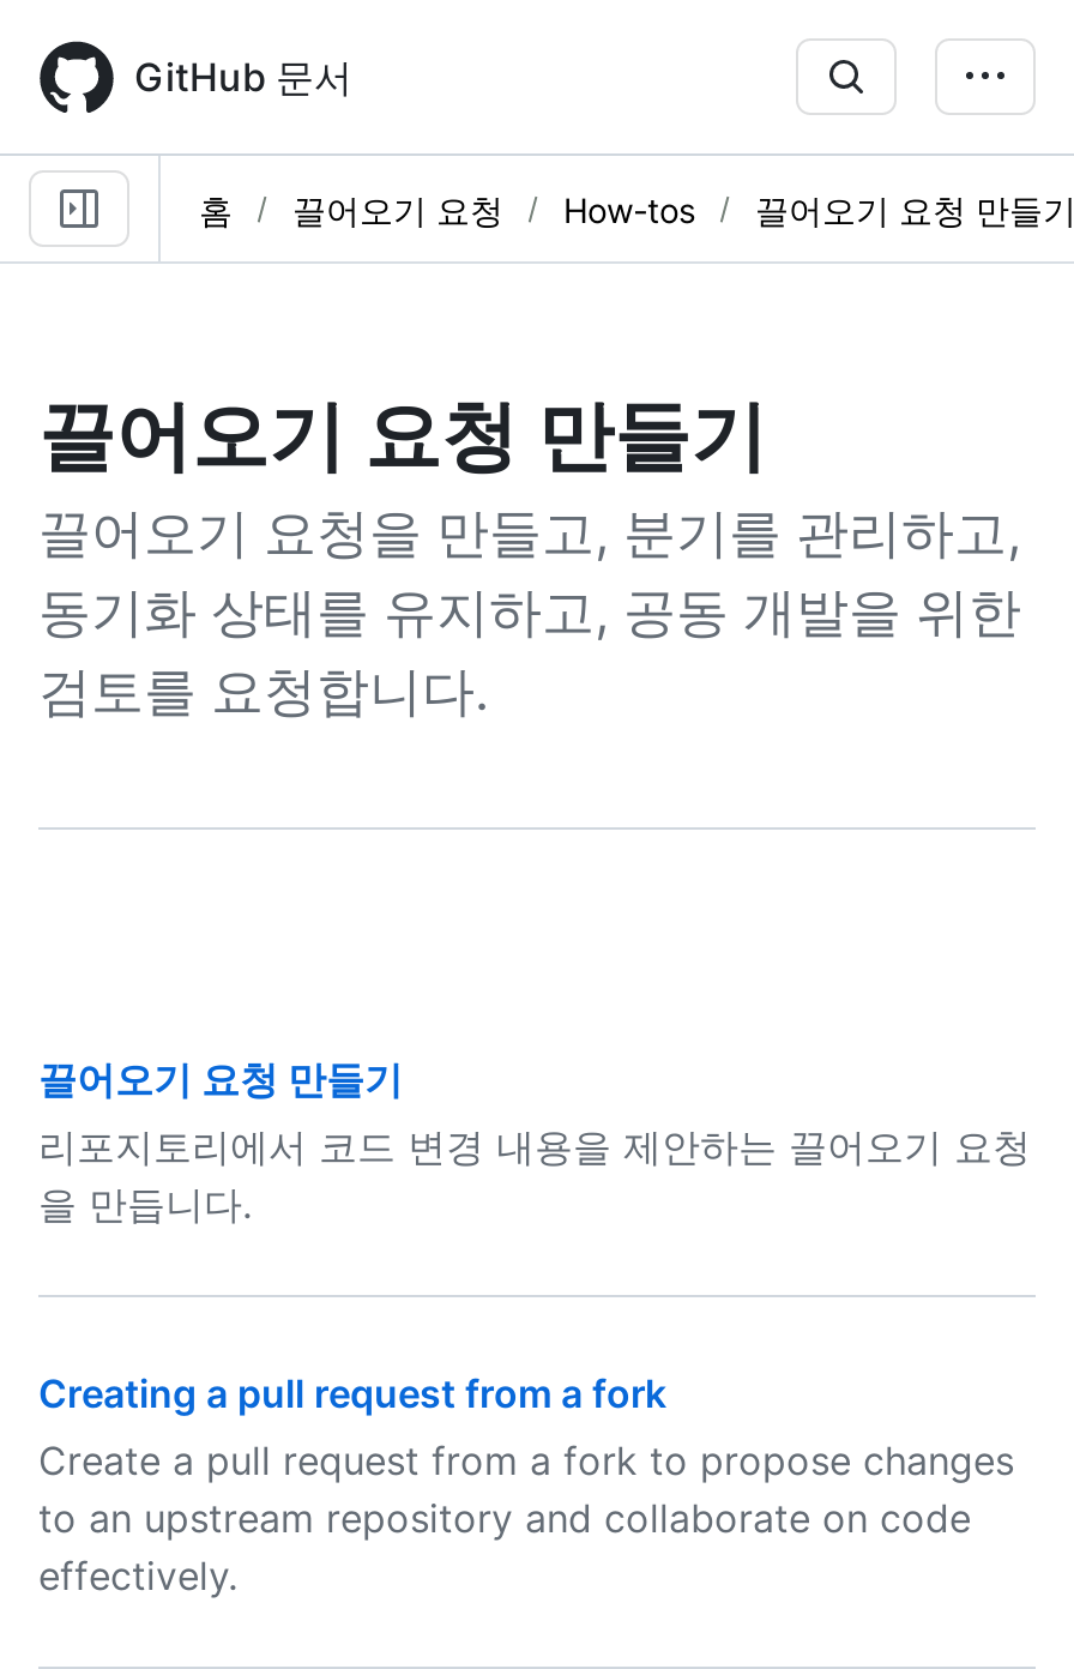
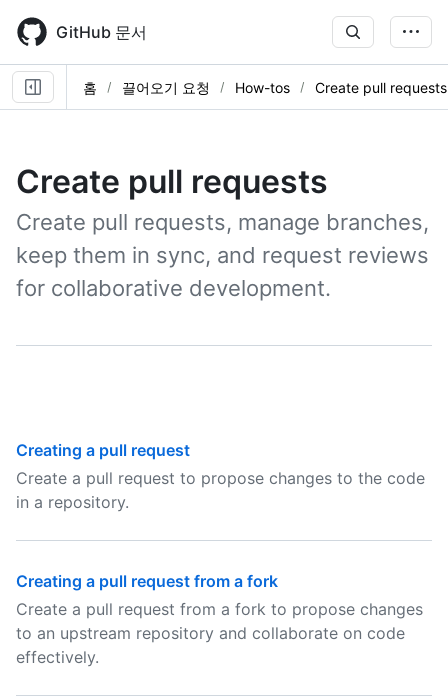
[755,188,1074,229] 끌어오기 요청 만들기 -> [315,78,447,95] Create pull requests
[38,388,1021,722] 끌어오기 요청 만들기 | 끌어오기 요청을 만들고, 분기를 관리하고, | 동기화 상태를 유지하고, 공동 개발을 위한 | 검토를 요청합니다. -> [16,162,429,301] Create pull requests | Create pull requests, manage branches, | keep them in sync, and request reviews | for collaborative development.
[38,1055,1031,1228] 끌어오기 요청 만들기 | 리포지토리에서 코드 변경 내용을 제안하는 끌어오기 요청 | 을 만듭니다. -> [16,440,425,512] Creating a pull request | Create a pull request to propose changes to the code | in a repository.

